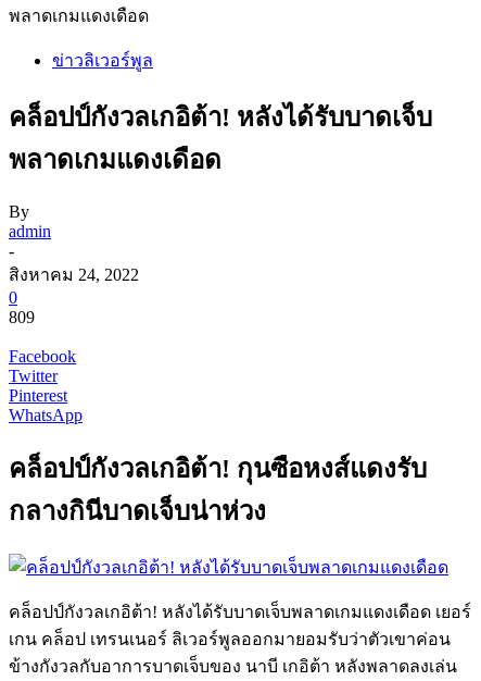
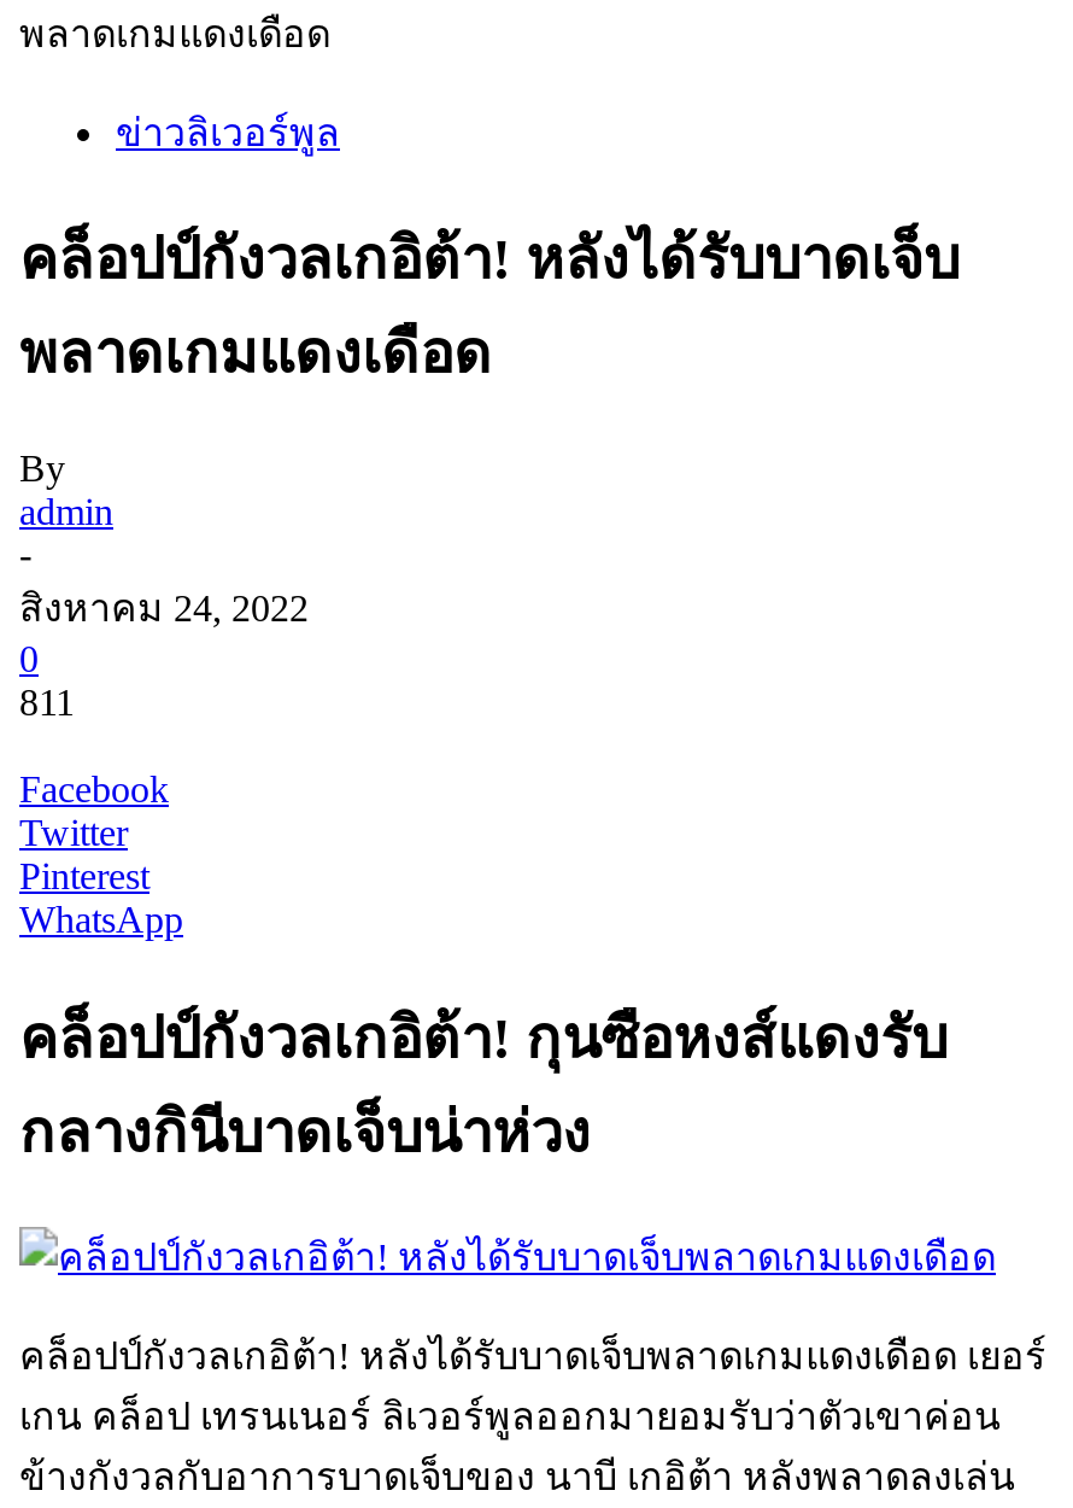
[9,308,35,326] 809 -> [19,681,75,722] 811

